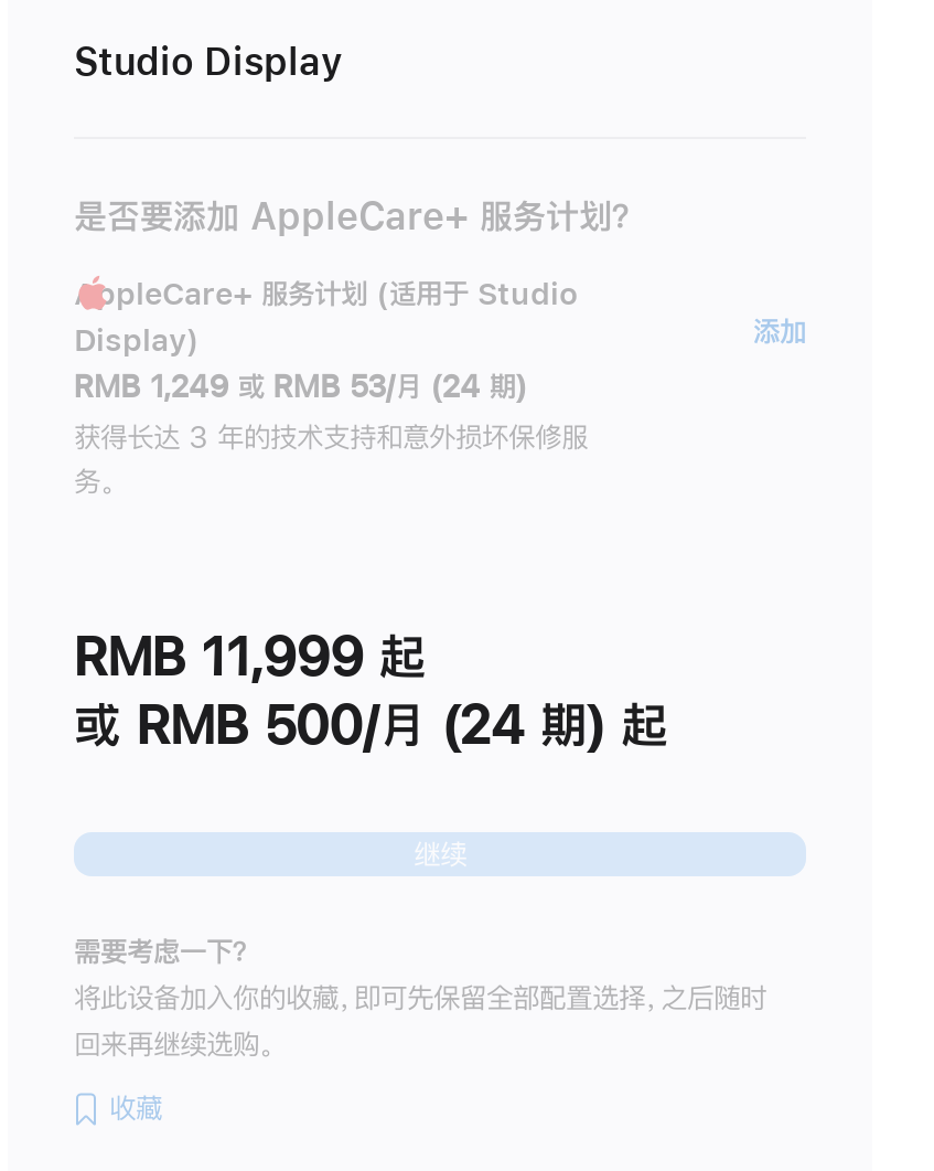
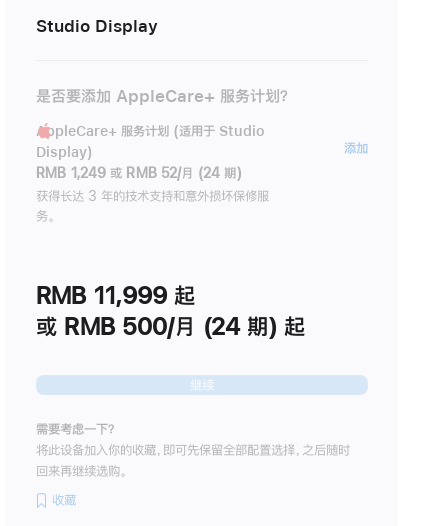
[74,371,528,402] RMB 1,249 或 RMB 53/月 (24 期) -> [36,166,242,180] RMB 1,249 或 RMB 52/月 (24 期)

